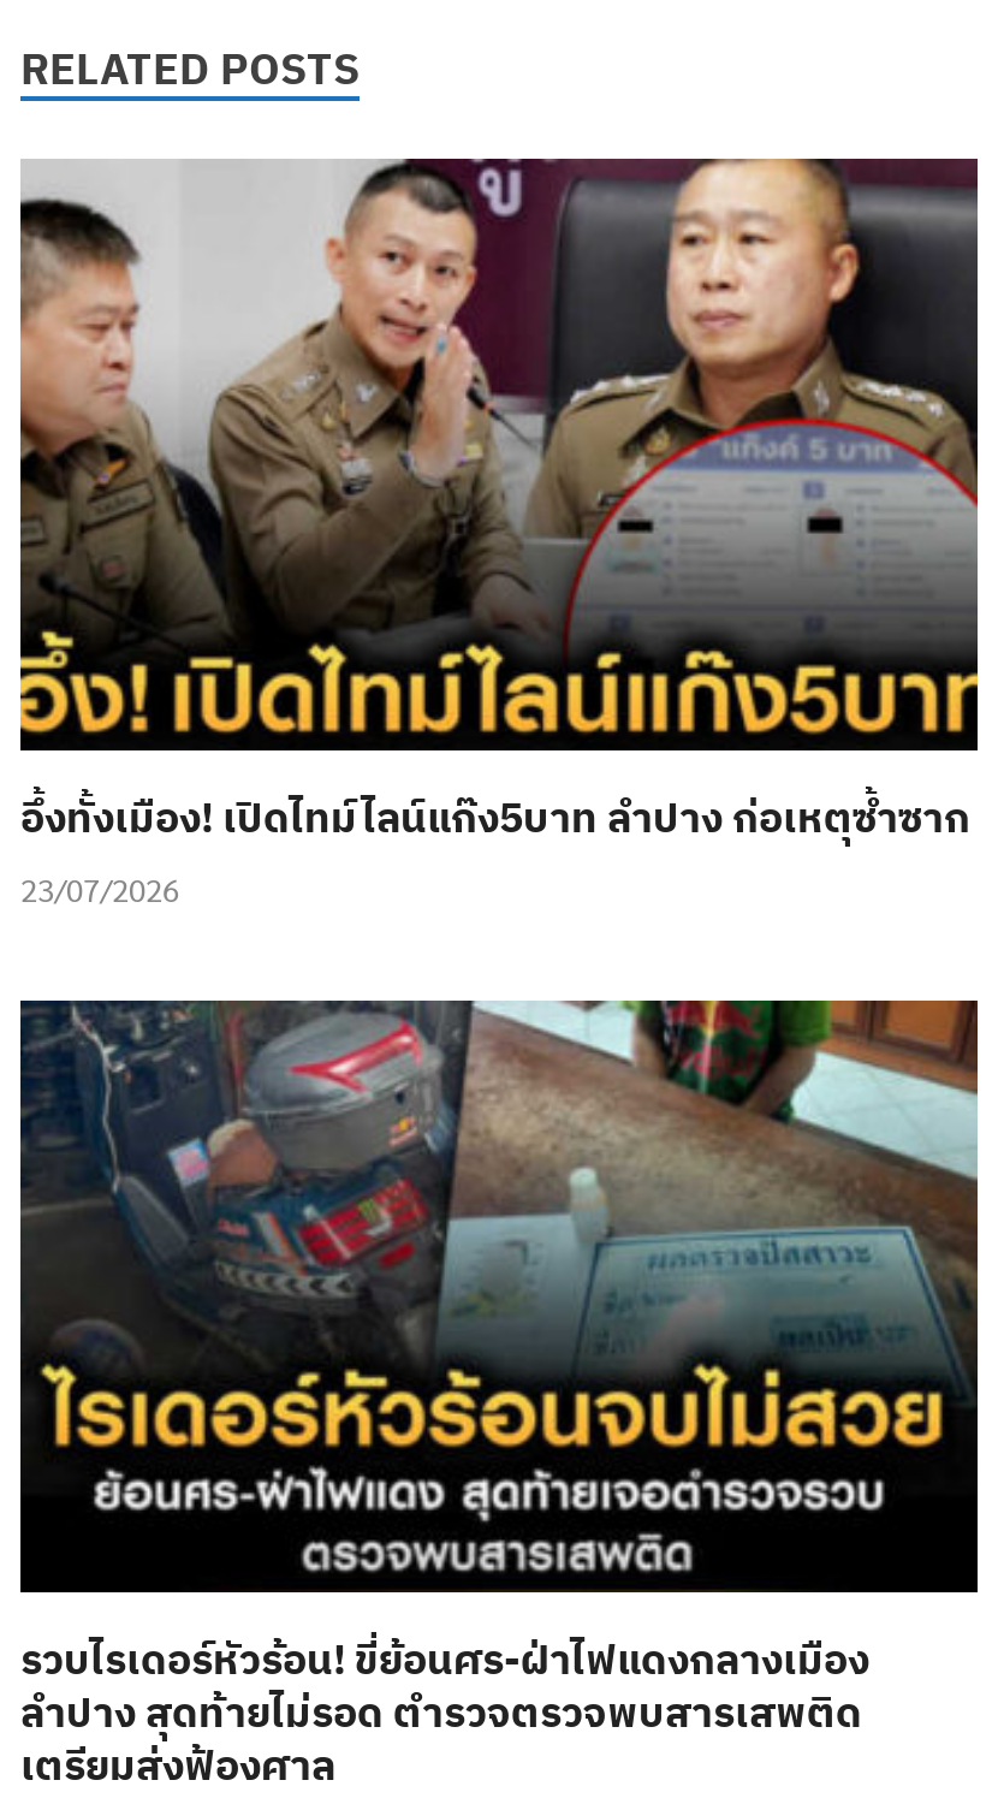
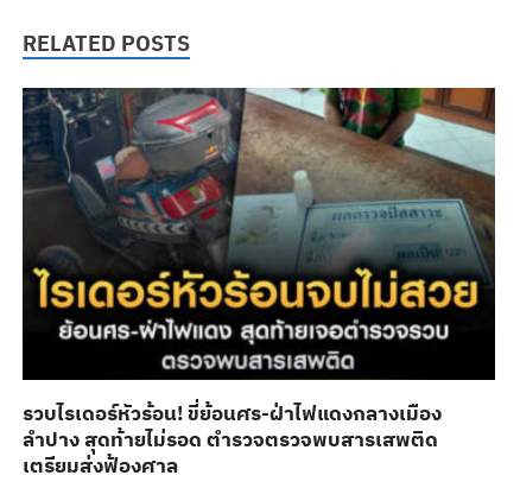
[18,156,980,909] [image] | อึ้งทั้งเมือง! เปิดไทม์ไลน์แก๊ง5บาท ลำปาง ก่อเหตุซ้ำซาก | 23/07/2026 -> none

